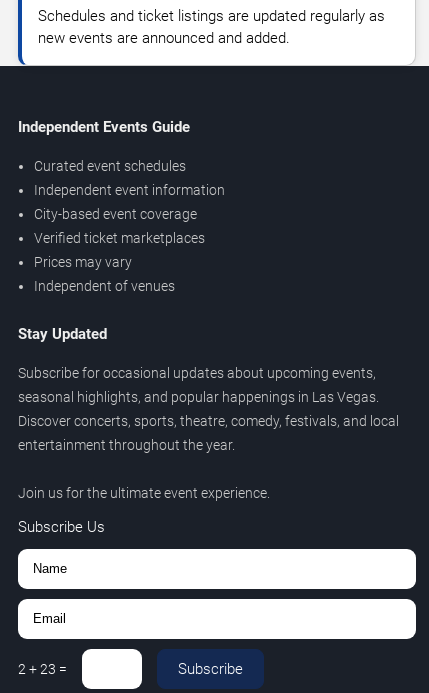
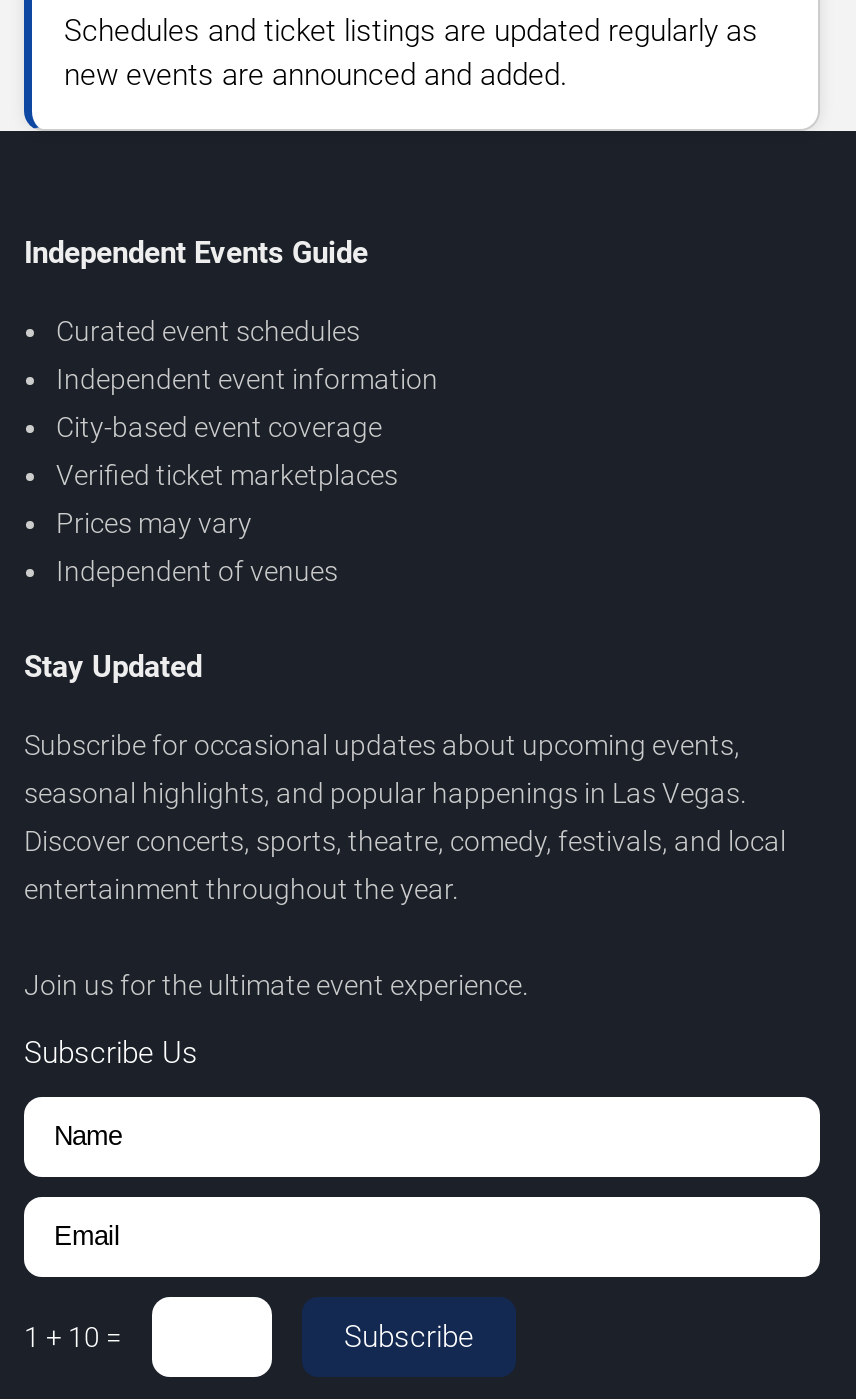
[18,661,67,677] 2 + 23 = -> [24,1320,122,1352] 1 + 10 =

